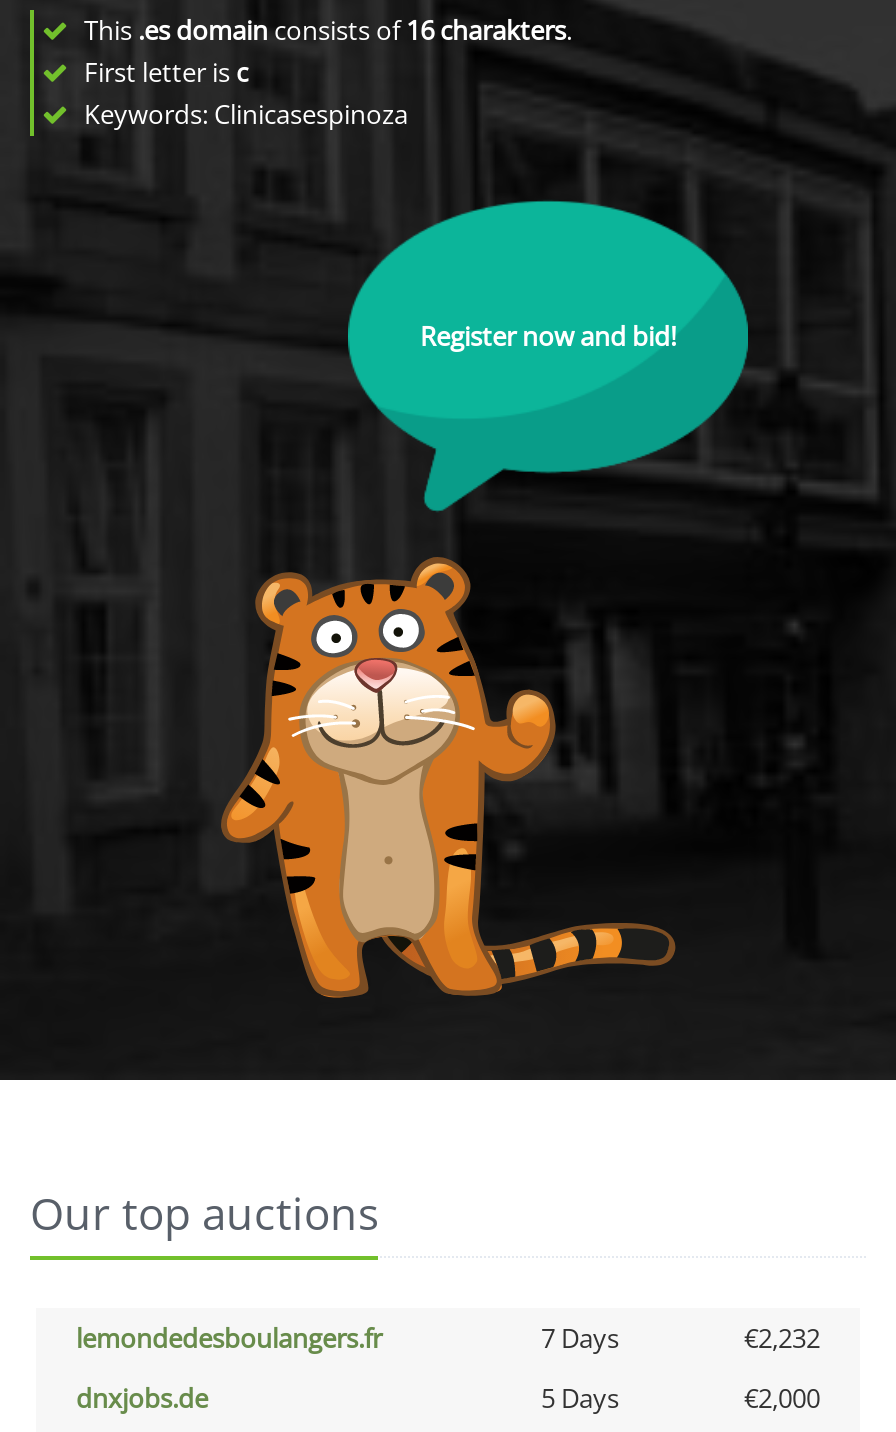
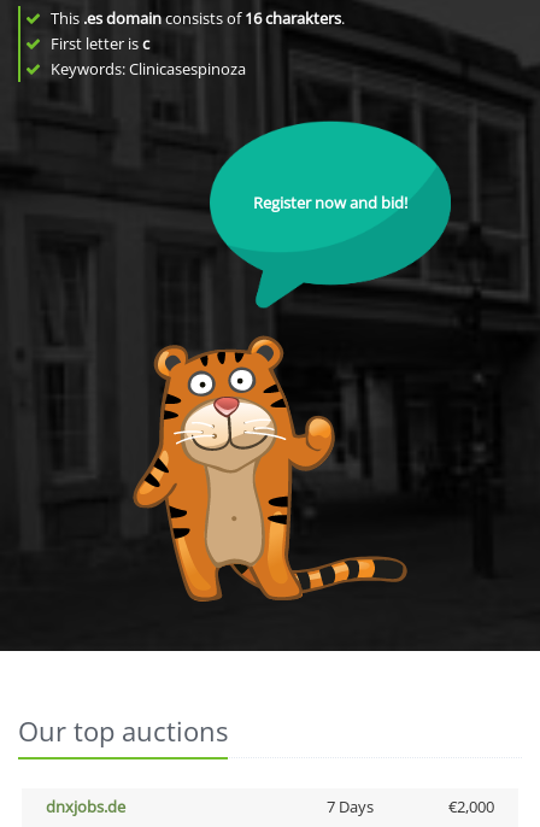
[76,1320,820,1356] lemondedesboulangers.fr | 7 Days | €2,232 -> none
[541,1380,619,1416] 5 Days -> [326,796,373,817] 7 Days

